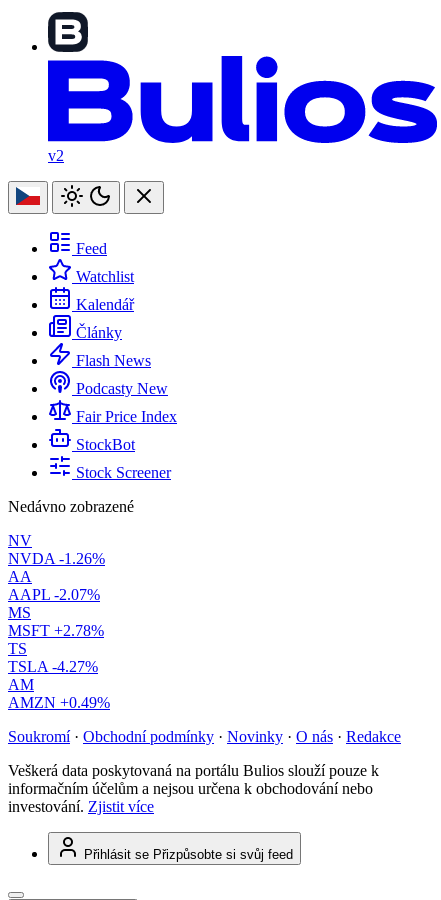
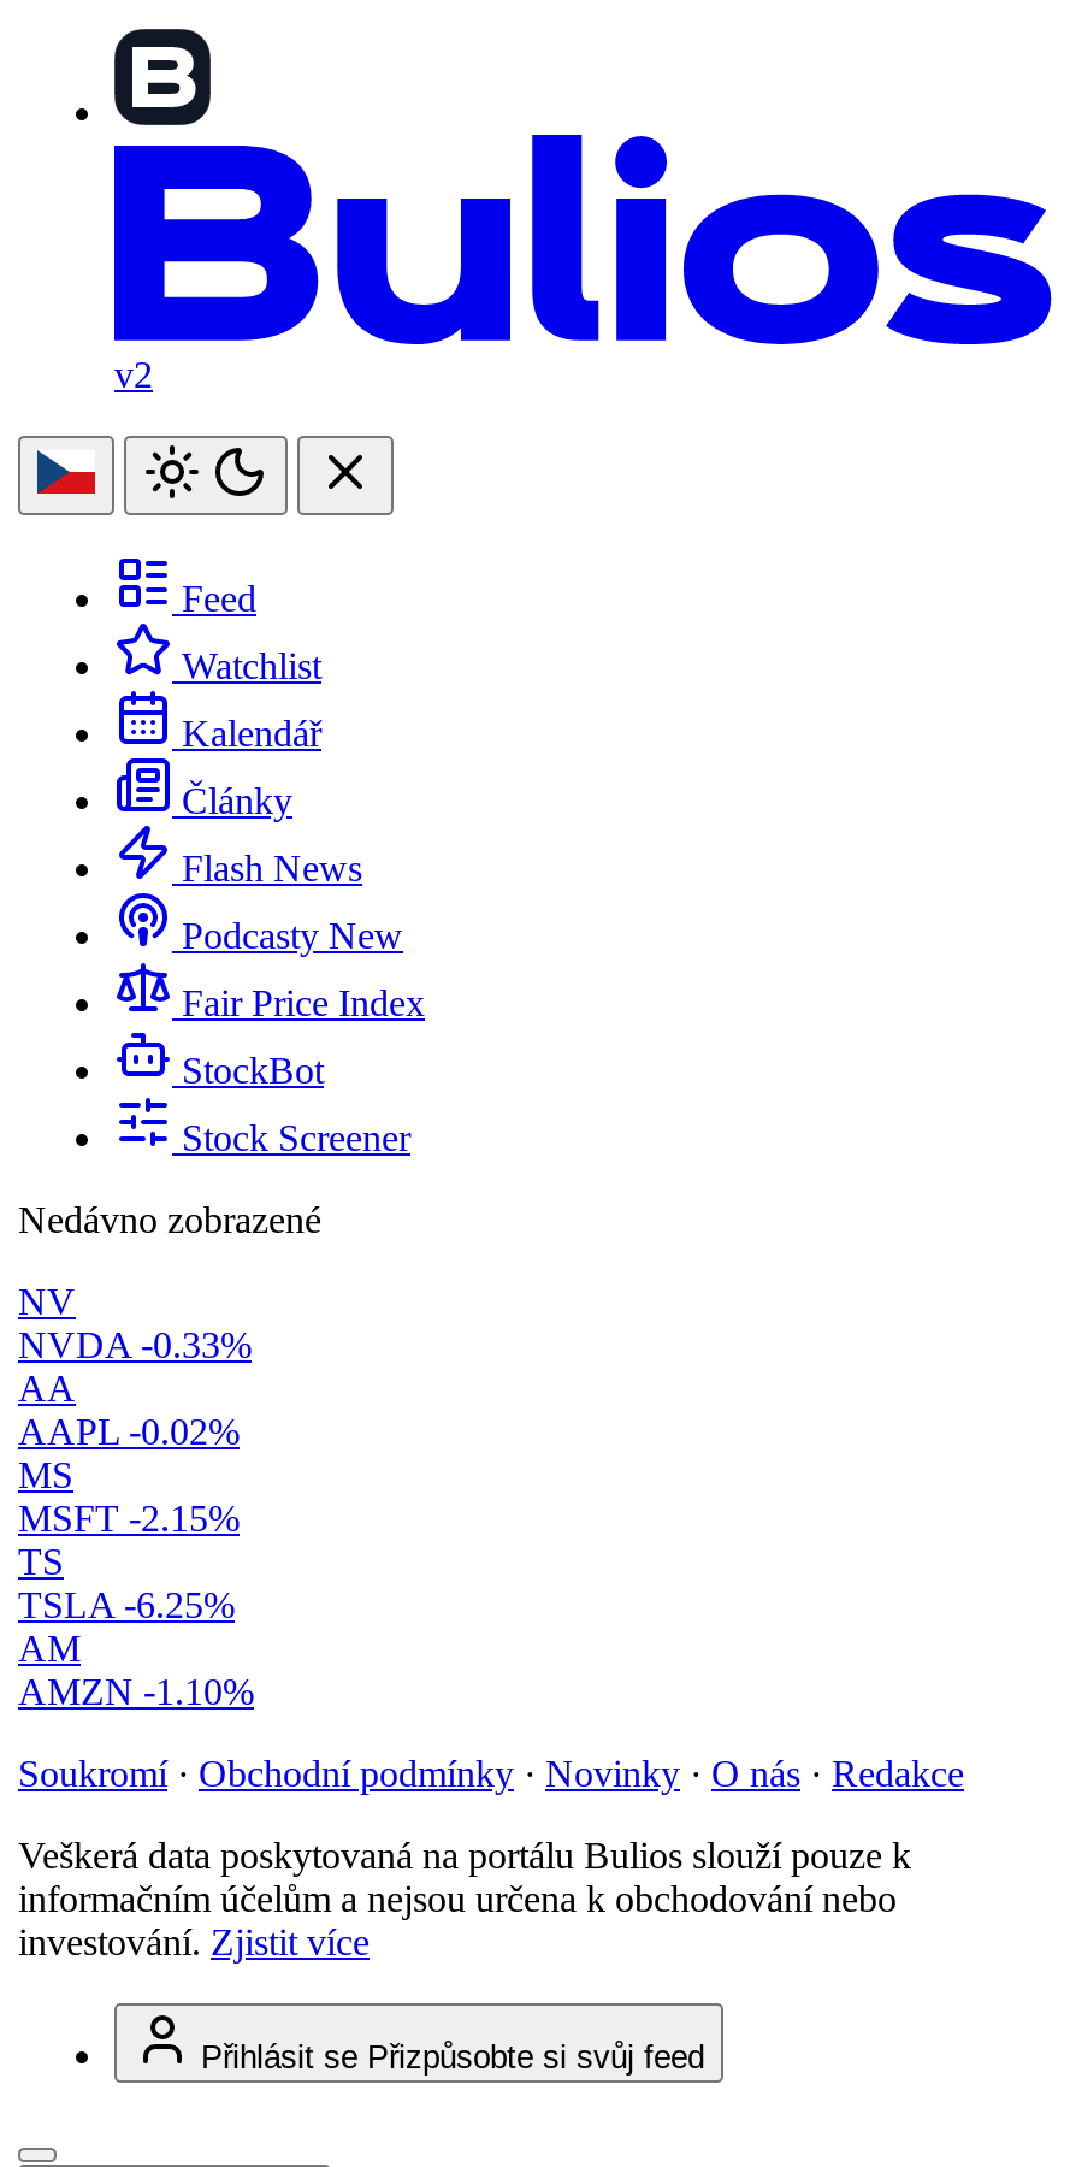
[8,550,105,567] NVDA -1.26% -> [18,1325,252,1365] NVDA -0.33%
[8,586,100,603] AAPL -2.07% -> [18,1411,240,1452] AAPL -0.02%
[8,622,104,639] MSFT +2.78% -> [18,1498,240,1539] MSFT -2.15%
[8,658,98,675] TSLA -4.27% -> [18,1585,235,1625] TSLA -6.25%
[8,694,110,711] AMZN +0.49% -> [18,1671,254,1712] AMZN -1.10%

